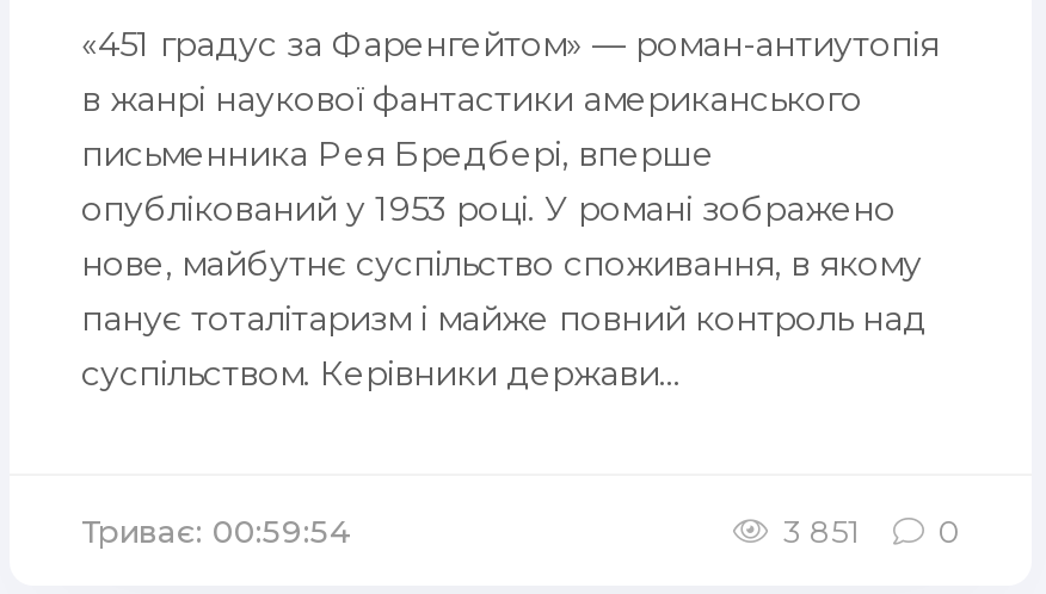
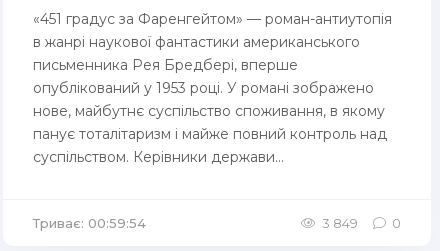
[783,512,857,550] 3 851 -> [322,215,358,231] 3 849

